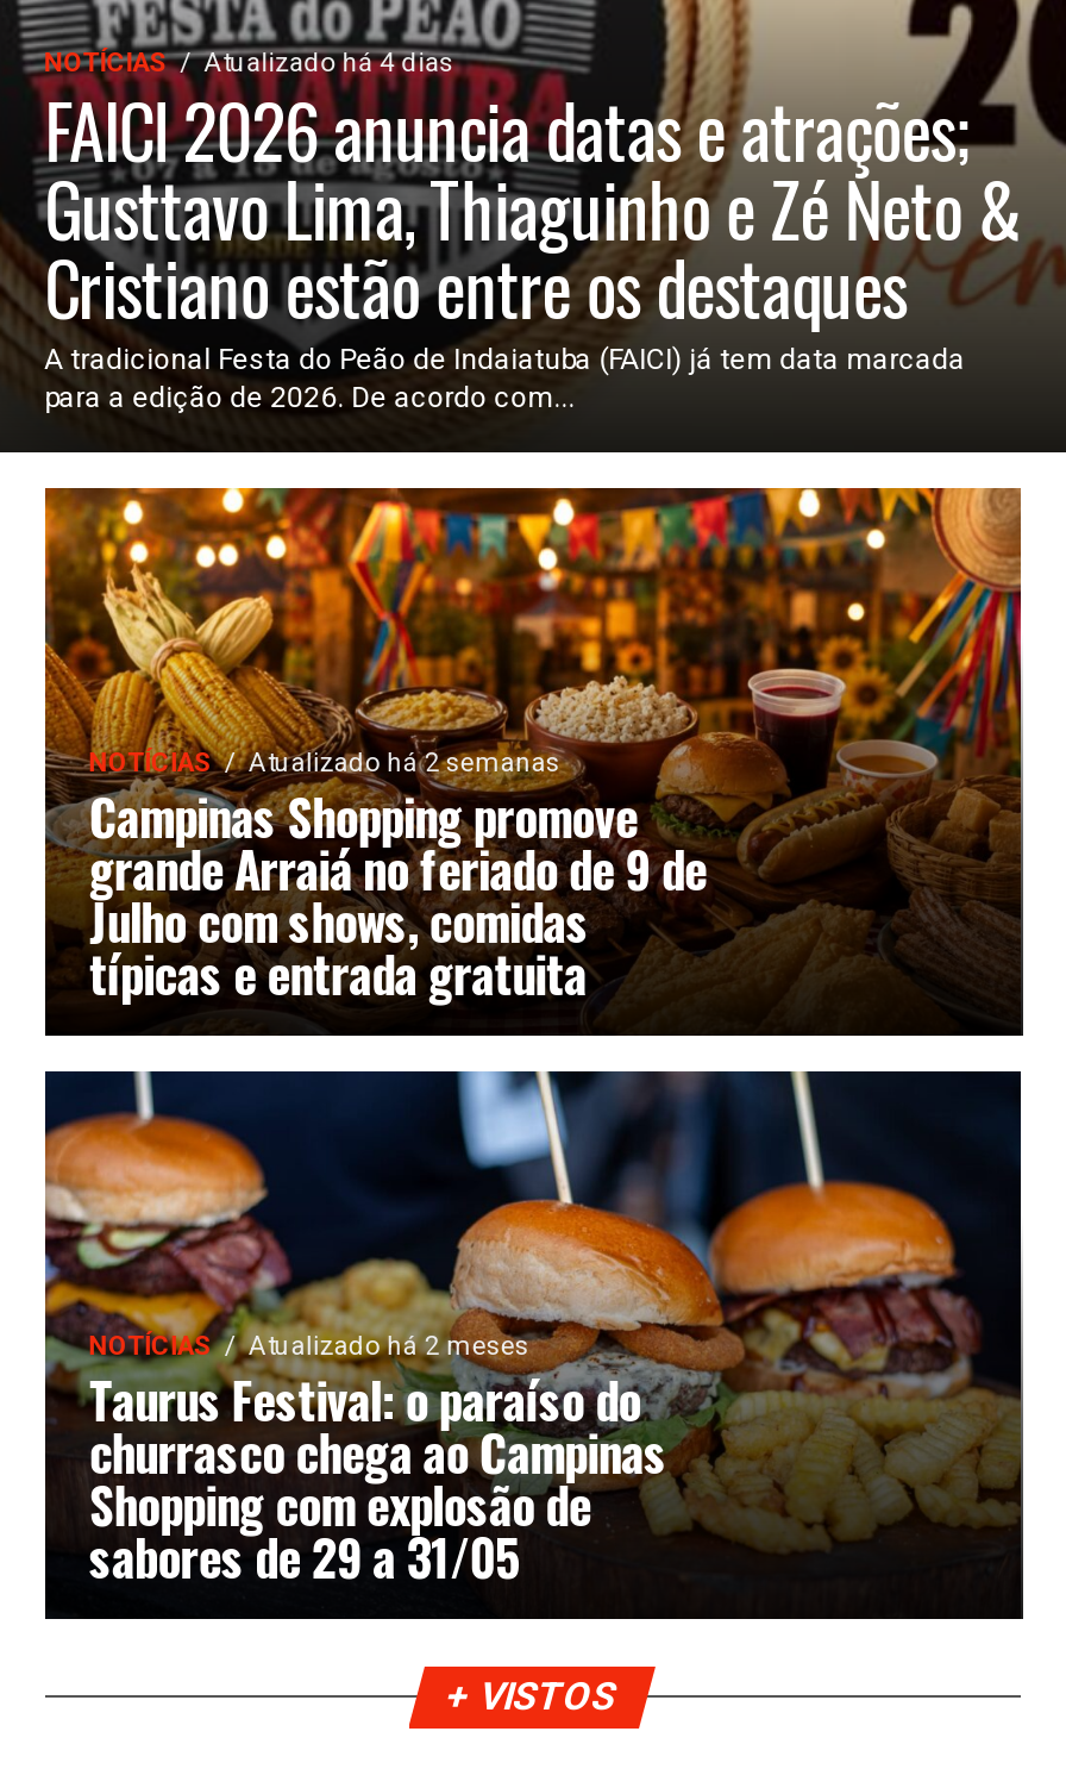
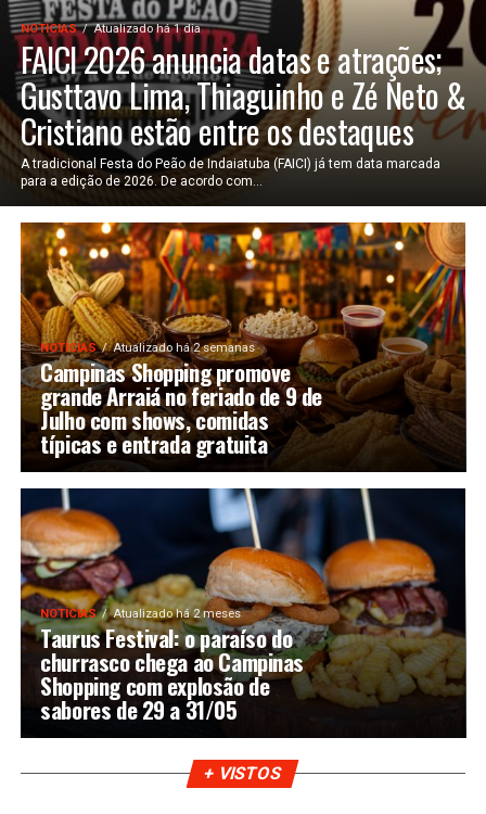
[204,48,454,79] Atualizado há 4 dias -> [93,22,200,36] Atualizado há 1 dia

